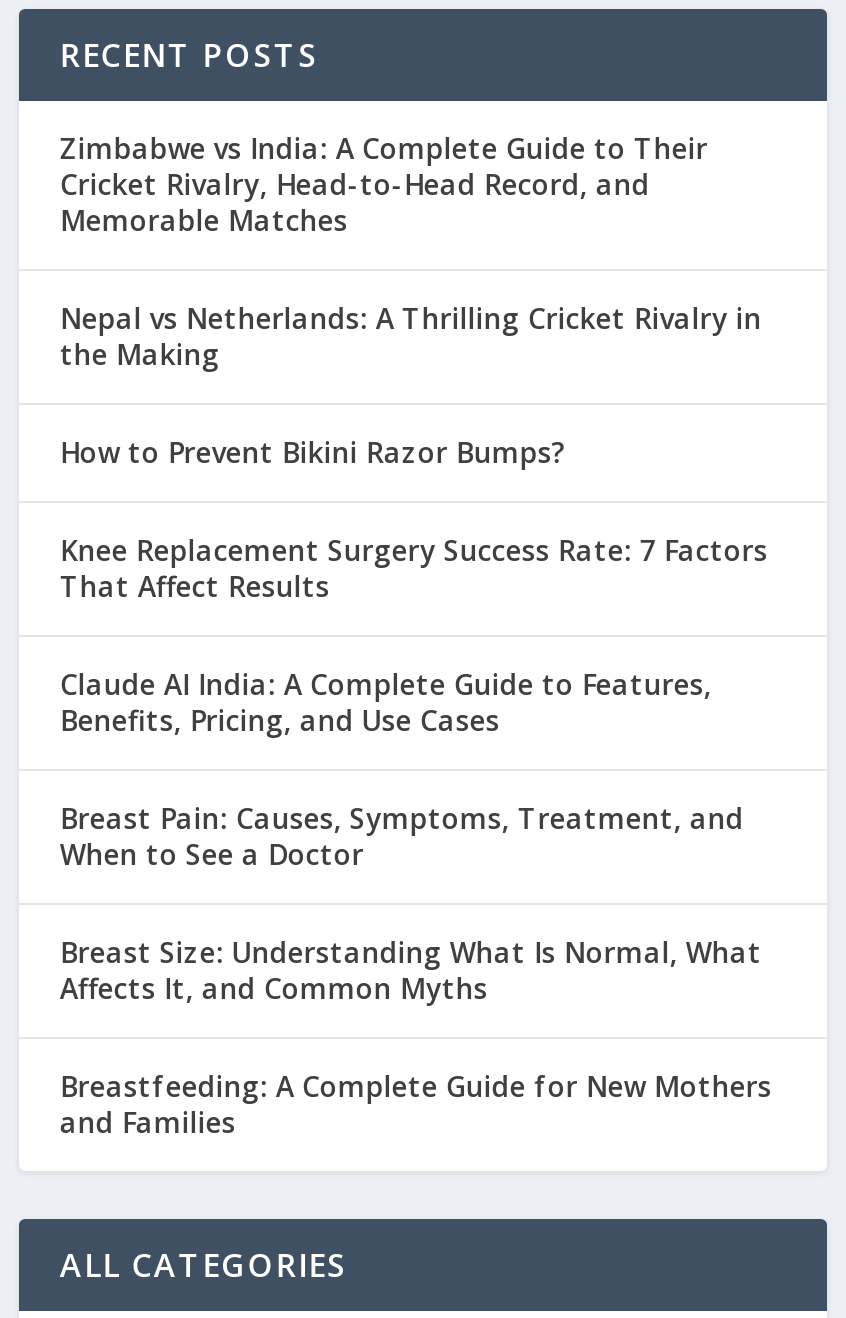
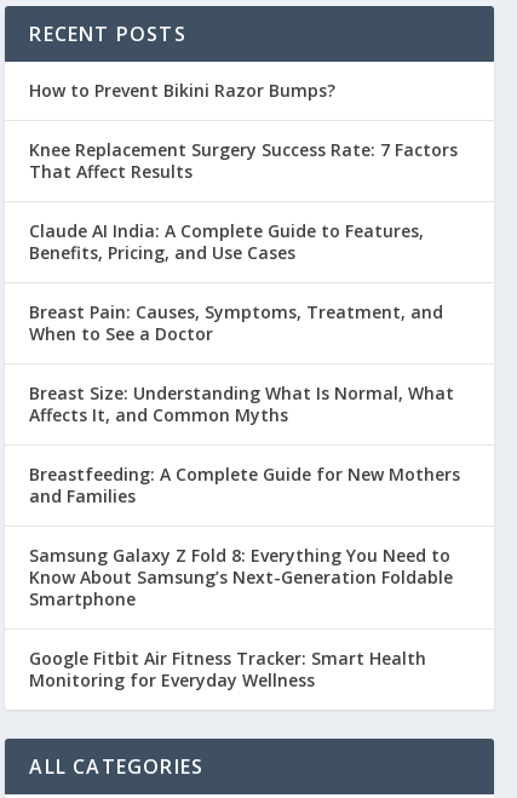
[60,128,762,372] Zimbabwe vs India: A Complete Guide to Their | Cricket Rivalry, Head-to-Head Record, and | Memorable Matches | Nepal vs Netherlands: A Thrilling Cricket Rivalry in | the Making -> none
moved [60,432,772,1140] -> [30,78,461,507]: How to Prevent Bikini Razor Bumps? | Knee Replacement Surgery Success Rate: 7 Factors | That Affect Results | ... | Breastfeeding: A Complete Guide for New Mothers | and Families
none -> [30,543,453,691] Samsung Galaxy Z Fold 8: Everything You Need to | Know About Samsung’s Next-Generation Foldable | Smartphone | Google Fitbit Air Fitness Tracker: Smart Health | Monitoring for Everyday Wellness

